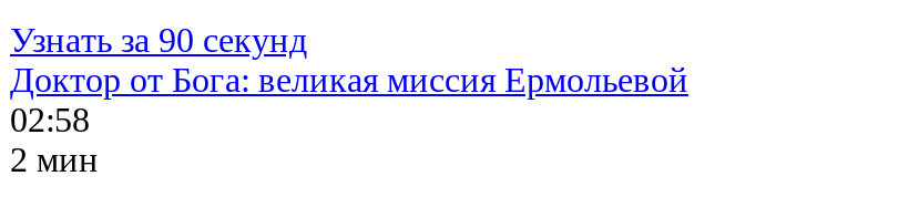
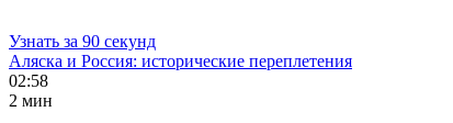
[10,61,688,99] Доктор от Бога: великая миссия Ермольевой -> [9,52,352,70] Аляска и Россия: исторические переплетения

